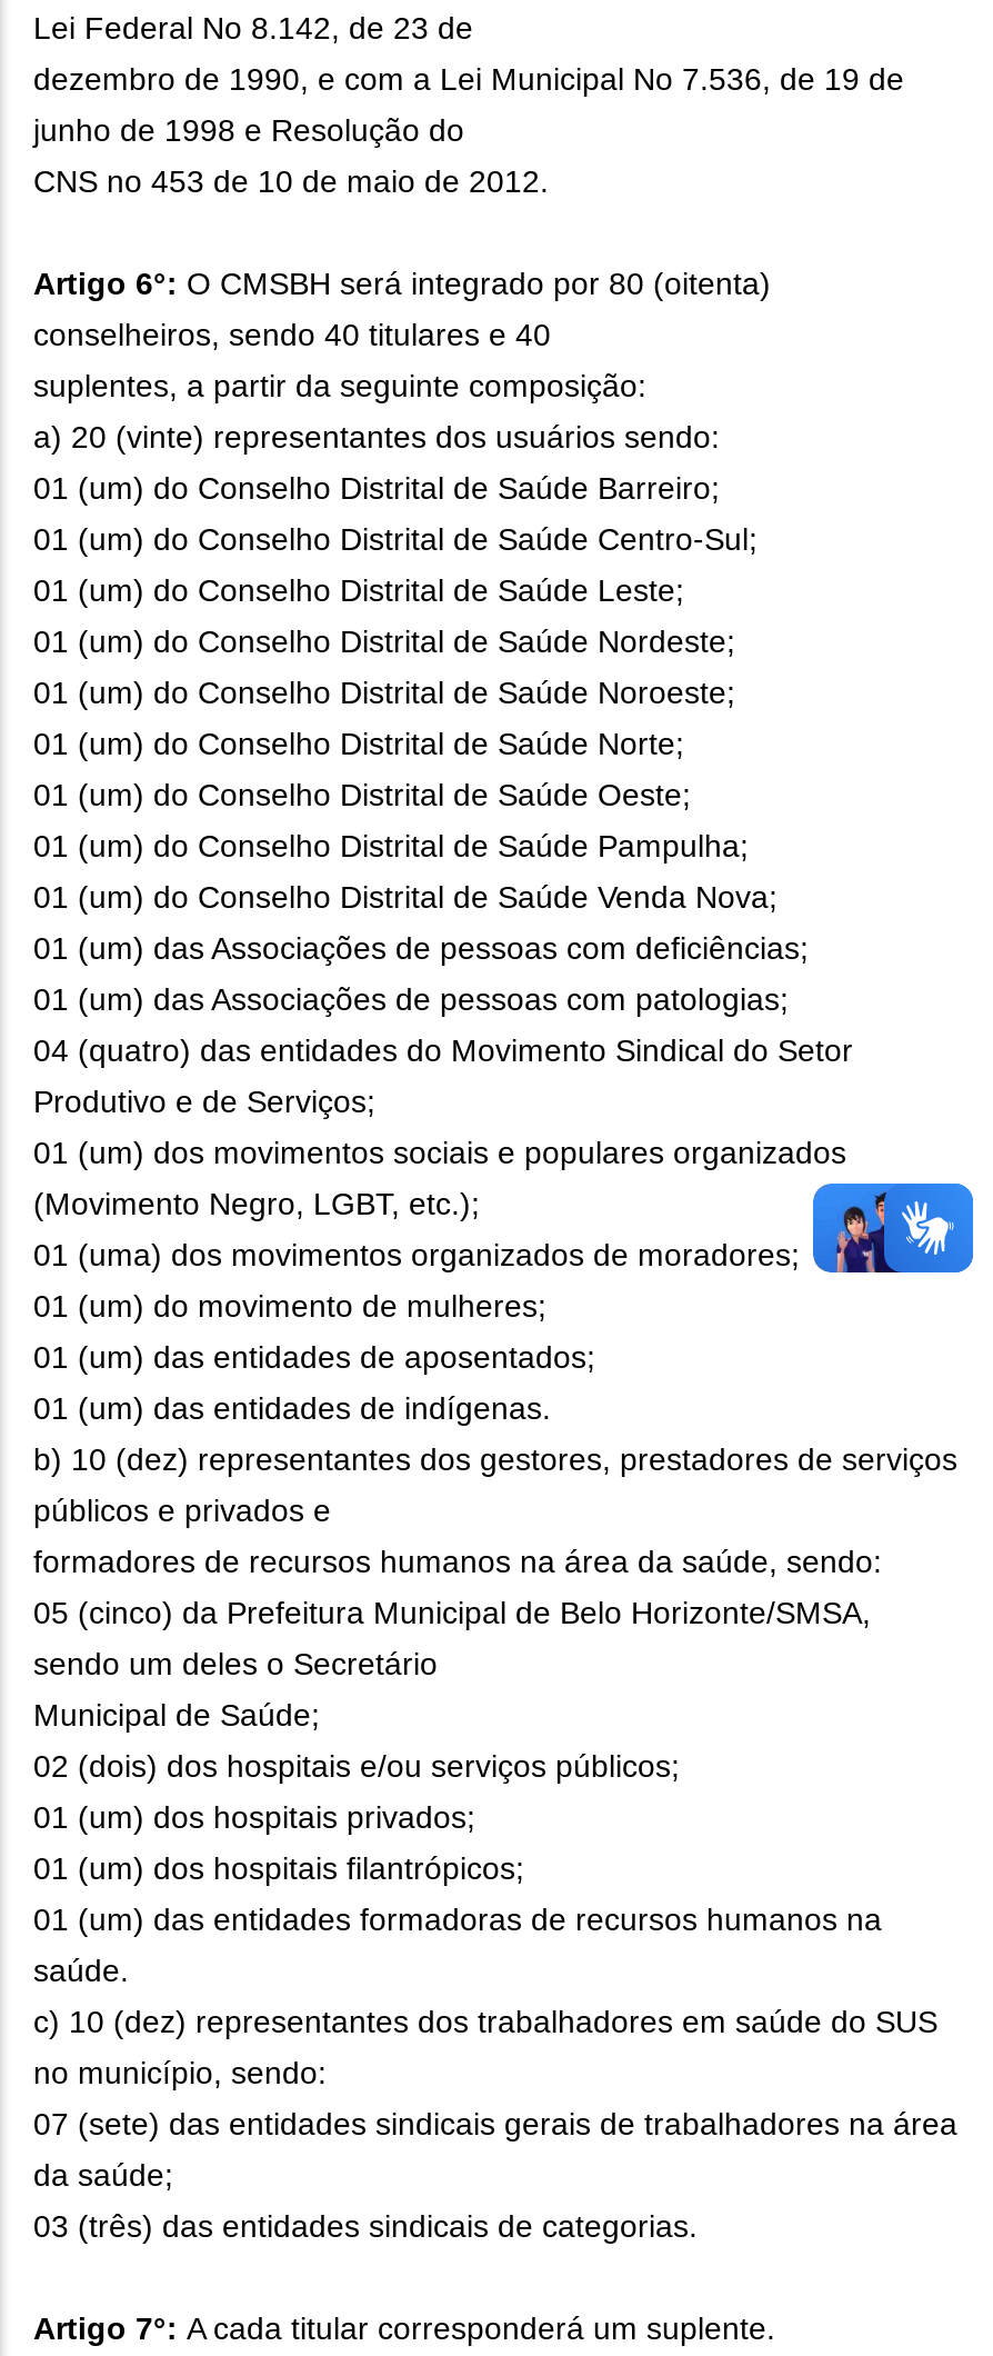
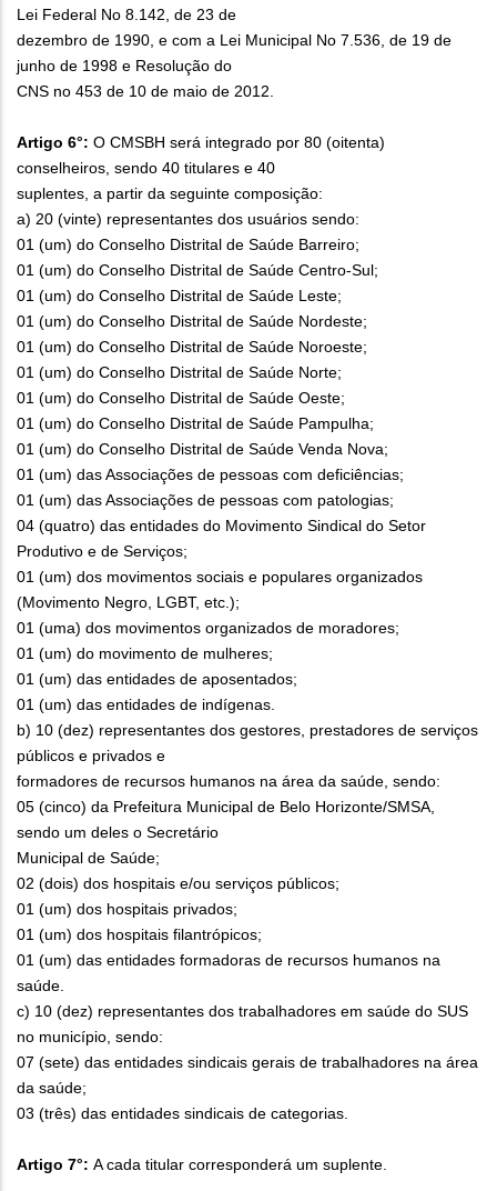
[811,1181,975,1275] [image] -> none

